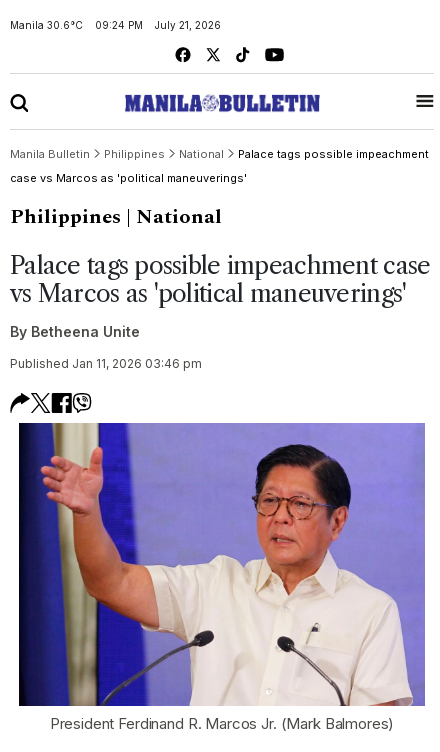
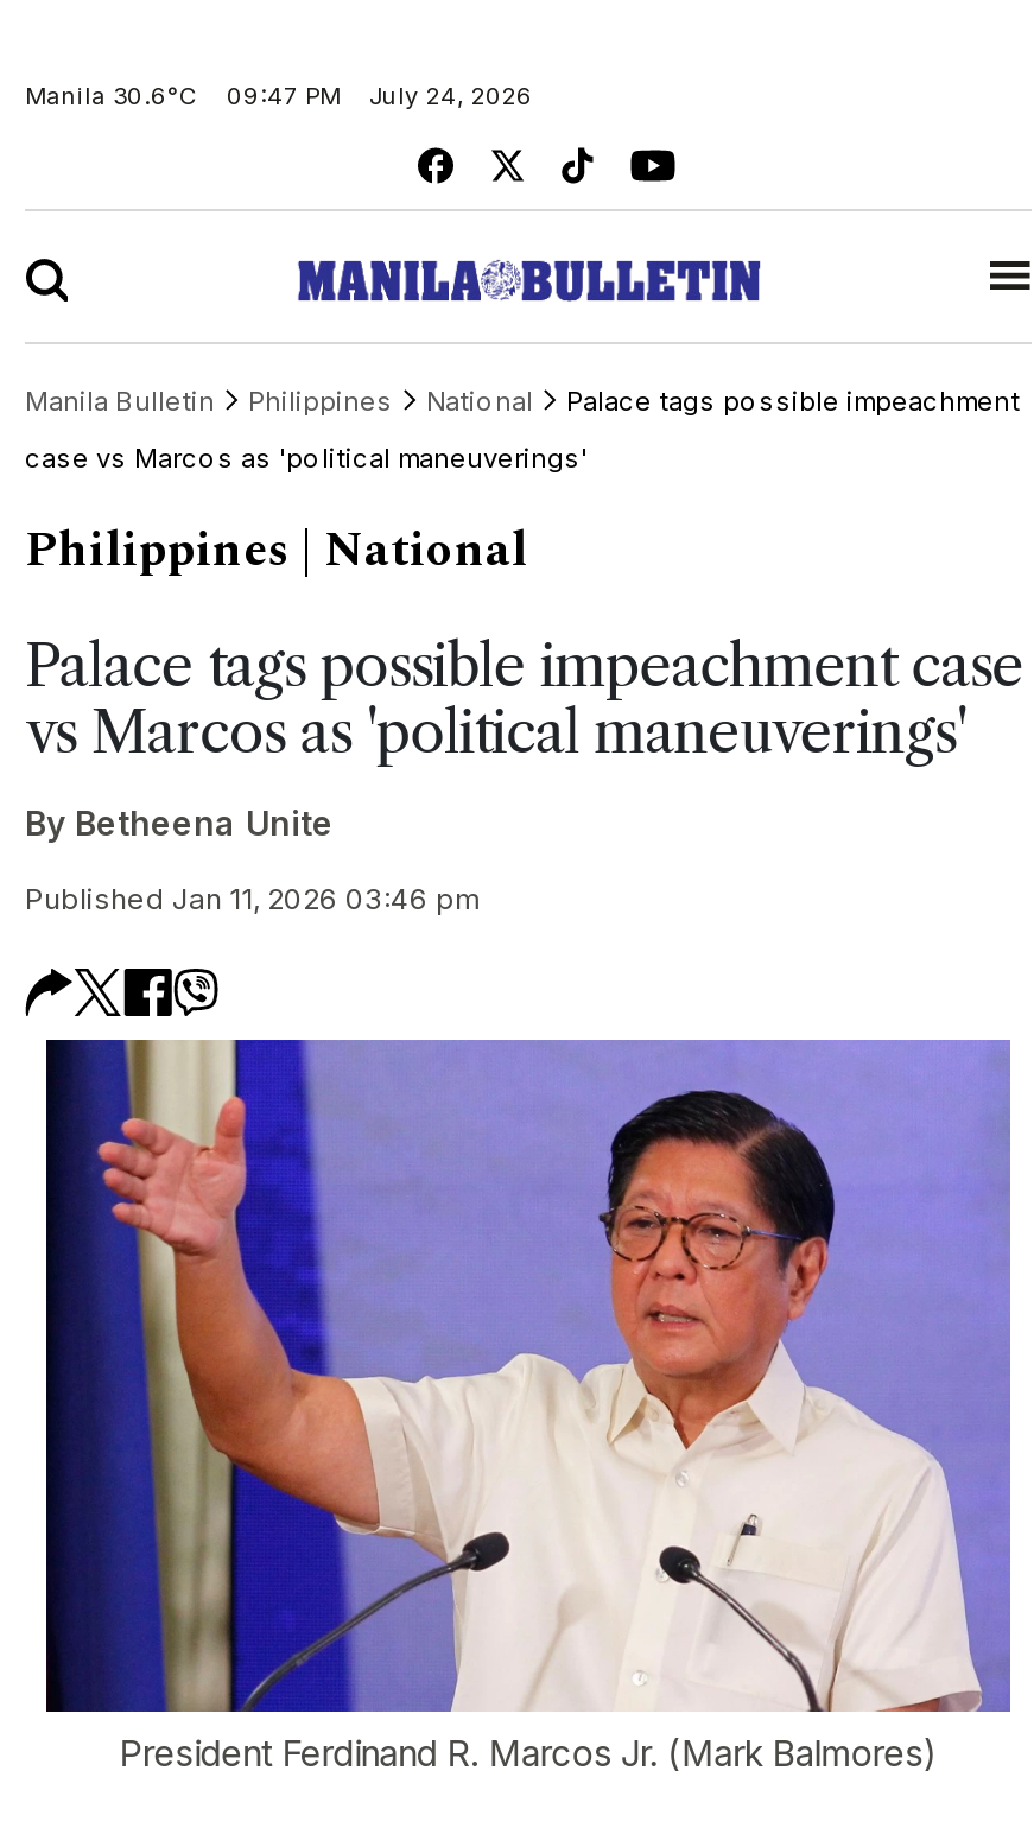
[95,19,143,31] 09:24 PM -> [227,81,341,109] 09:47 PM
[155,19,221,31] July 21, 2026 -> [369,81,533,109] July 24, 2026

